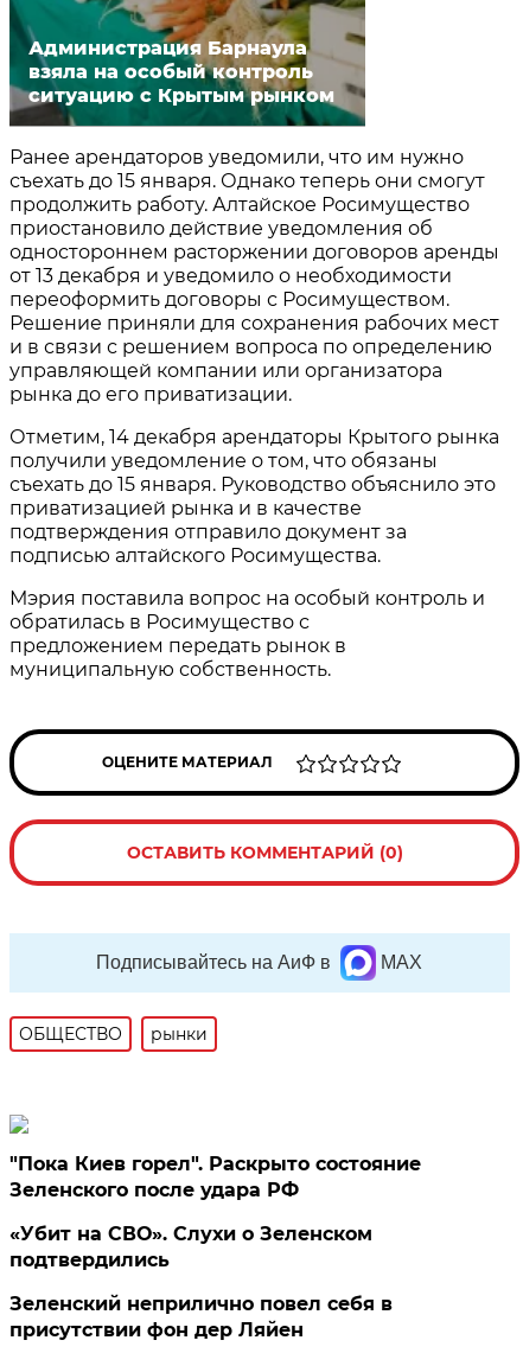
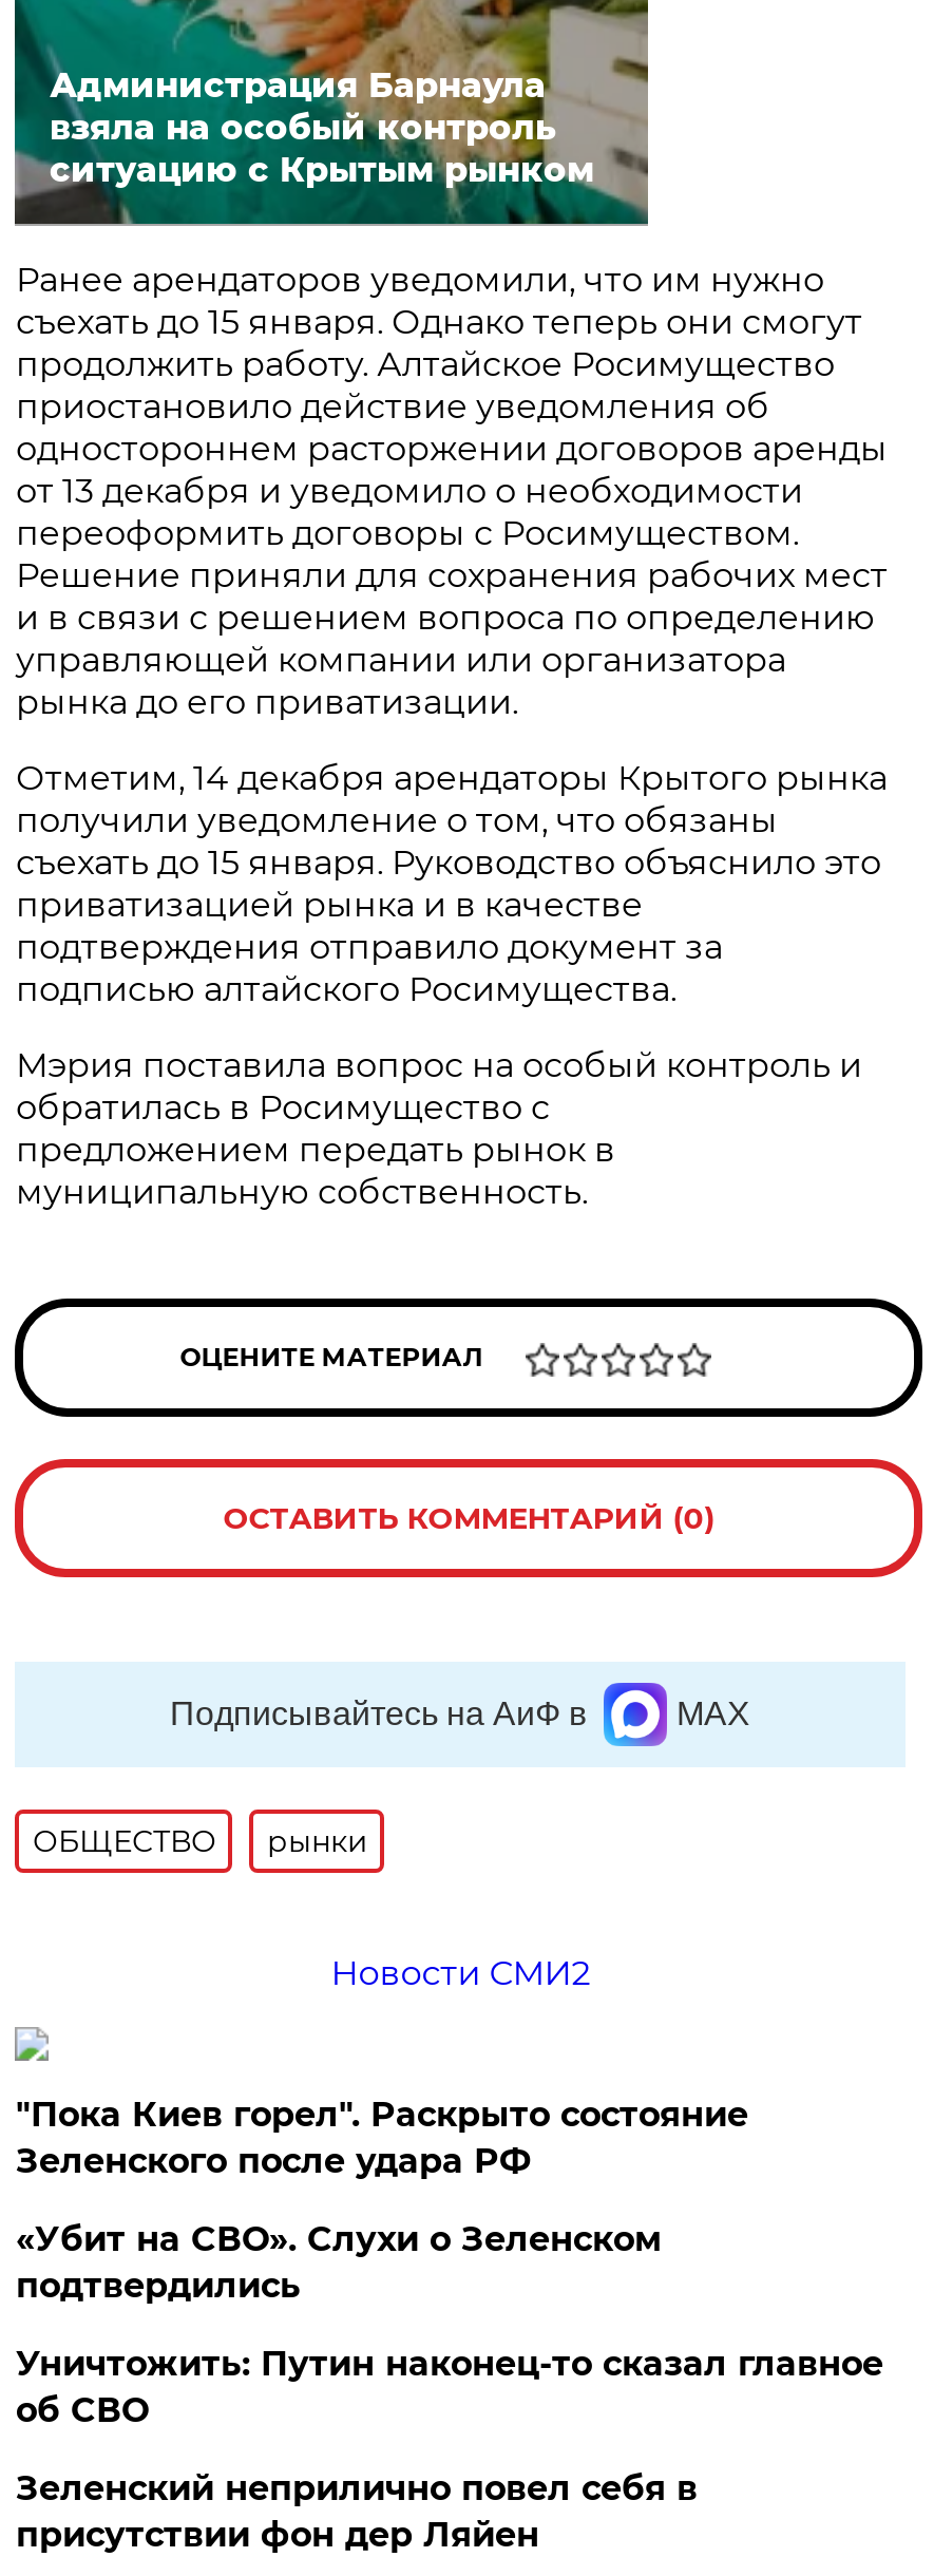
none -> [331,1953,590,1993] Новости СМИ2
none -> [16,2344,883,2430] Уничтожить: Путин наконец-то сказал главное | об СВО

